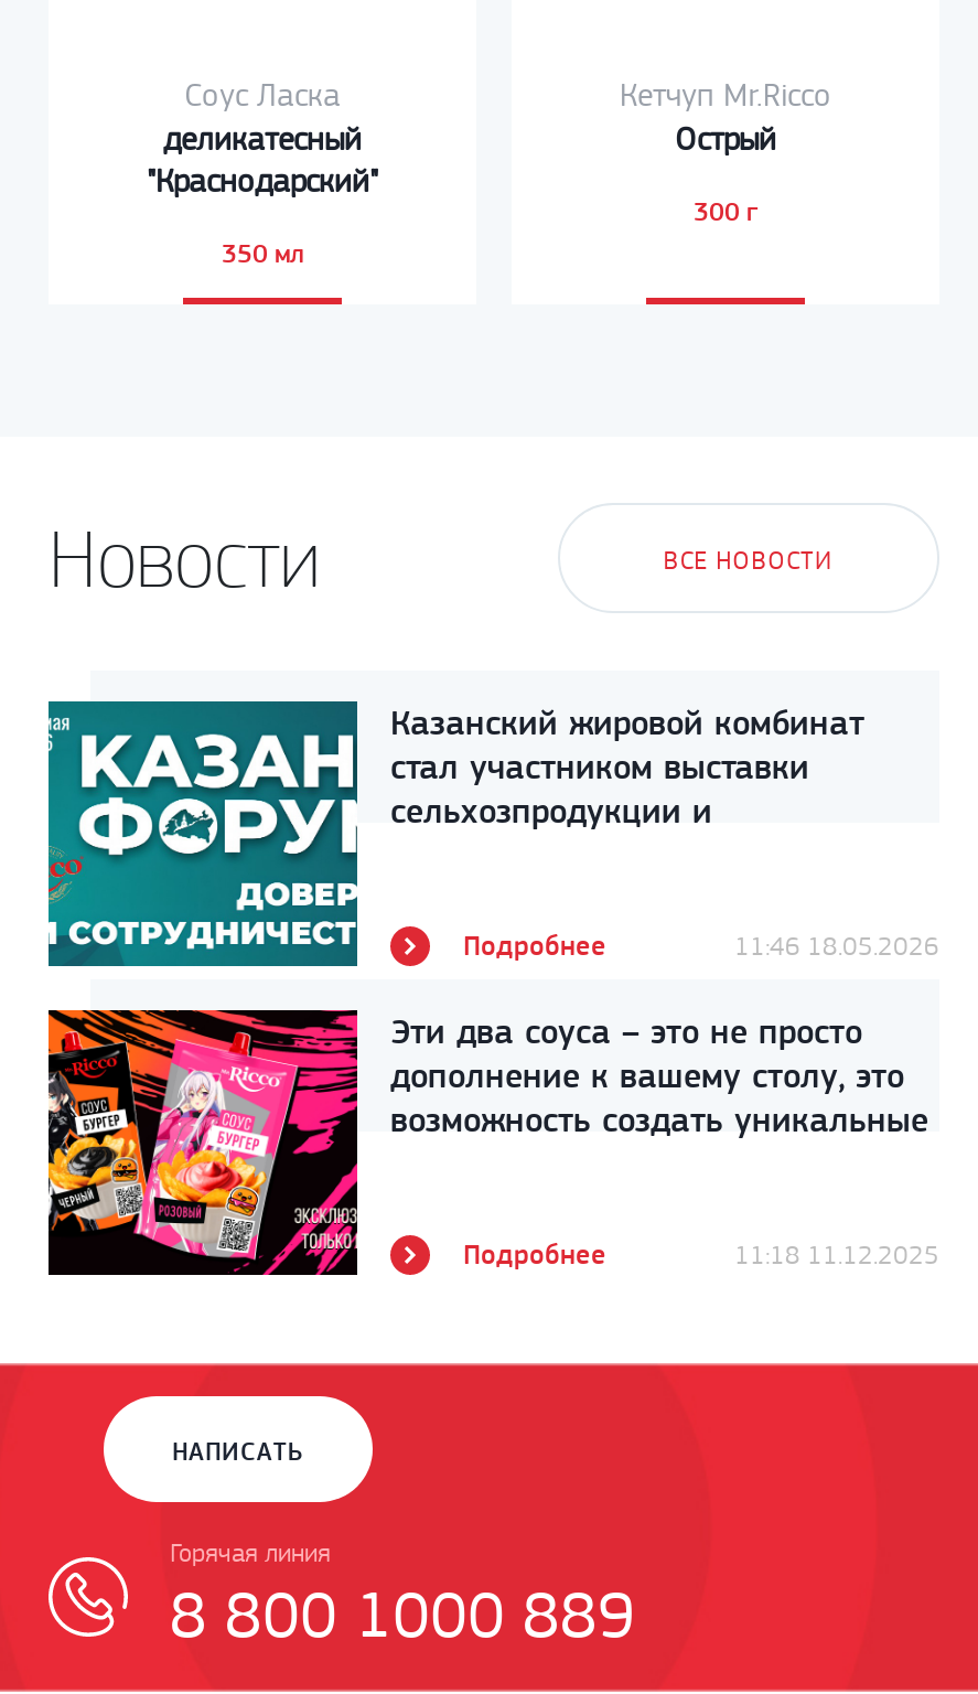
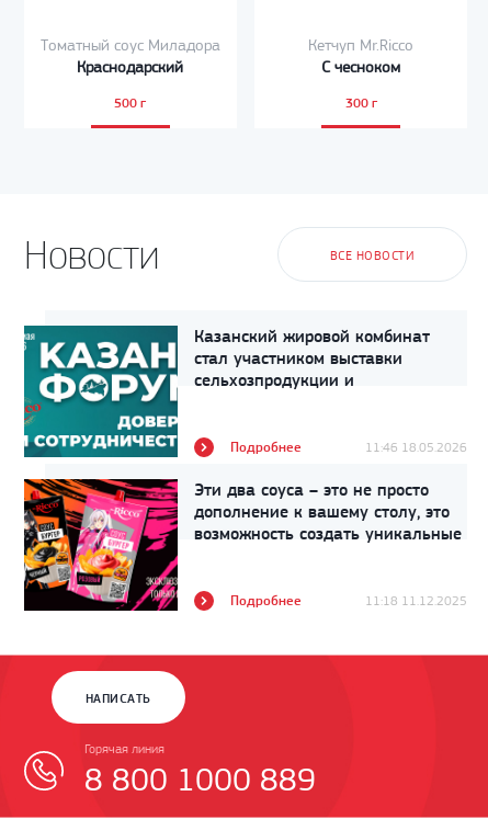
[147,76,378,202] Соус Ласка | деликатесный | "Краснодарский" -> [41,36,220,77] Томатный соус Миладора | Краснодарский
[675,120,776,160] Острый -> [321,58,400,77] С чесноком
[222,239,303,270] 350 мл -> [115,96,146,111] 500 г

